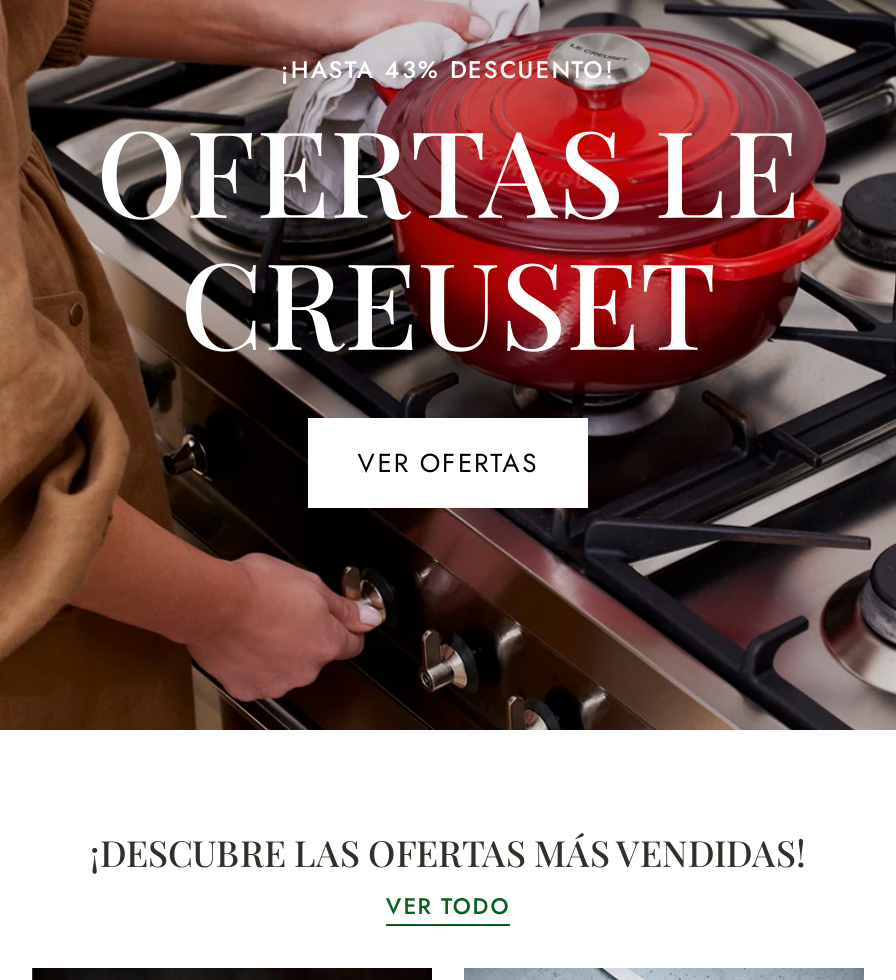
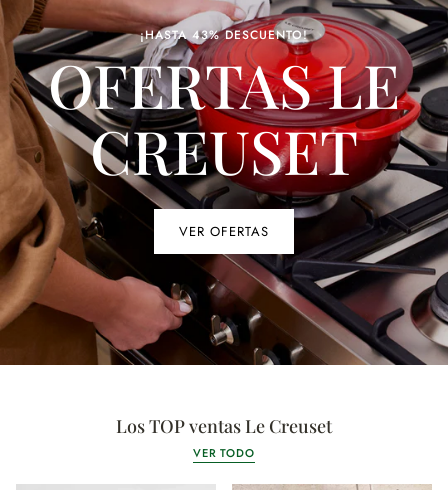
[90,829,806,877] ¡DESCUBRE LAS OFERTAS MÁS VENDIDAS! -> [116,414,332,438] Los TOP ventas Le Creuset

